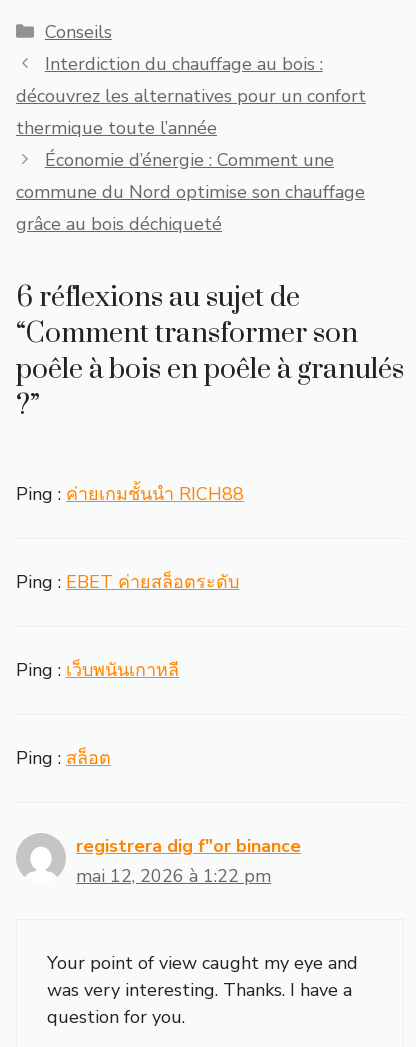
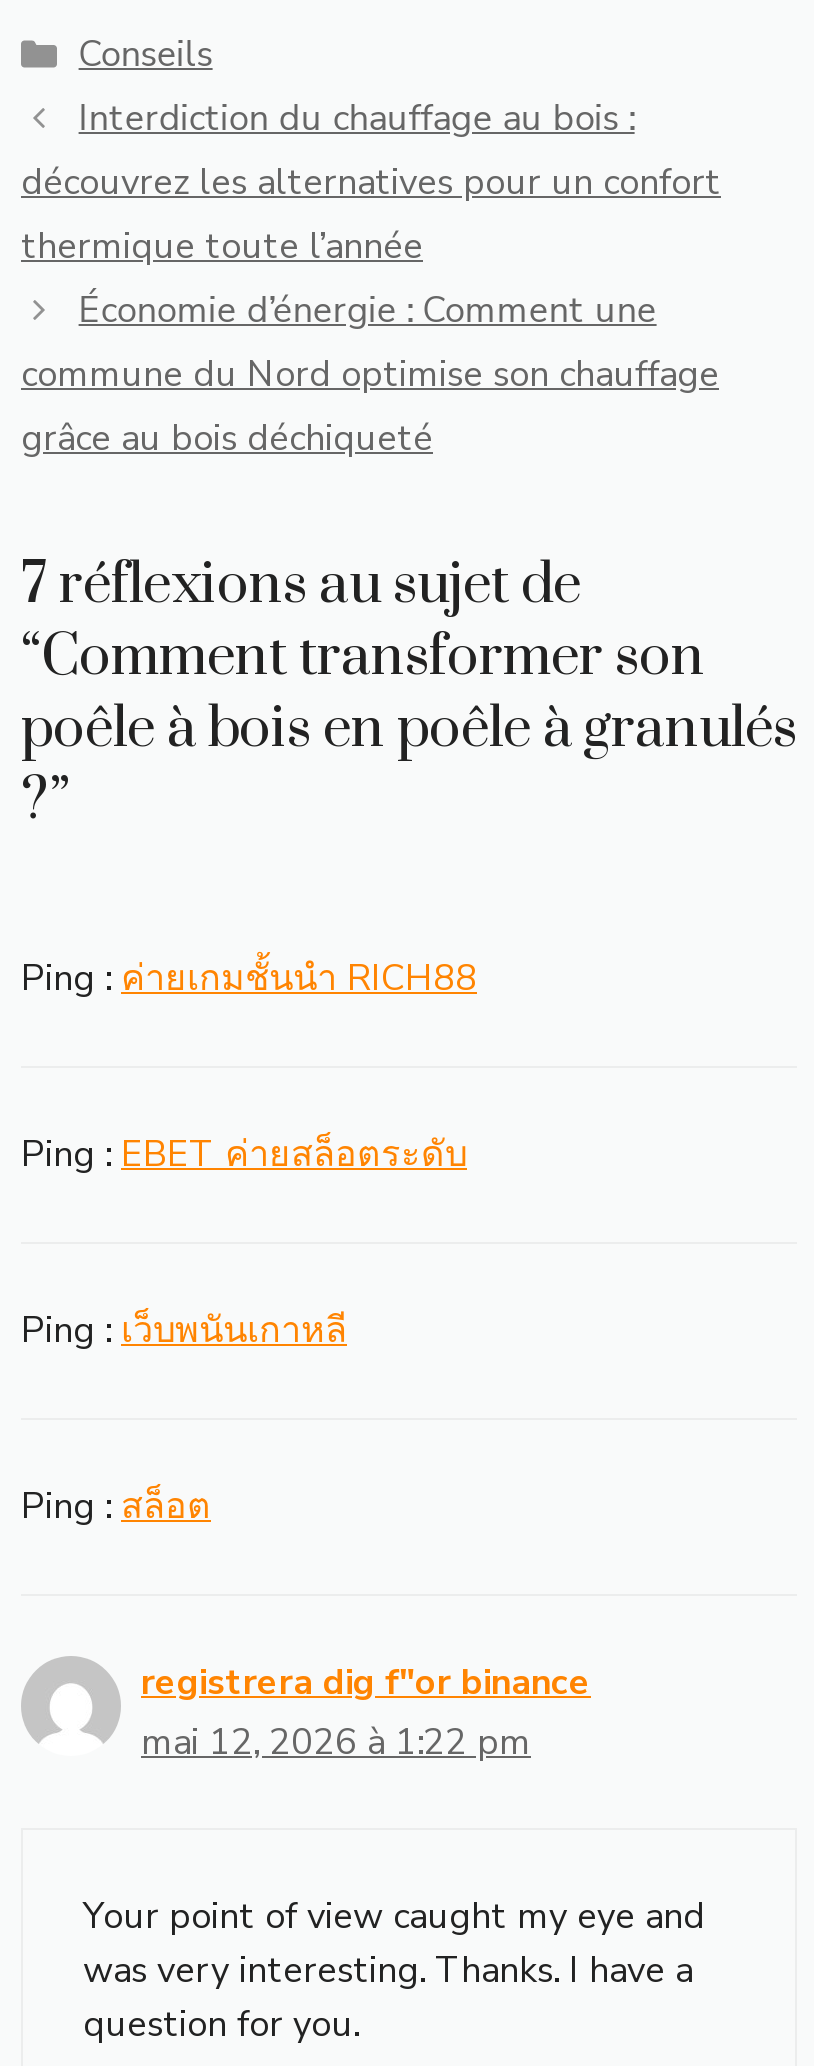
[16,279,300,314] 6 réflexions au sujet de -> [21,551,581,621] 7 réflexions au sujet de

